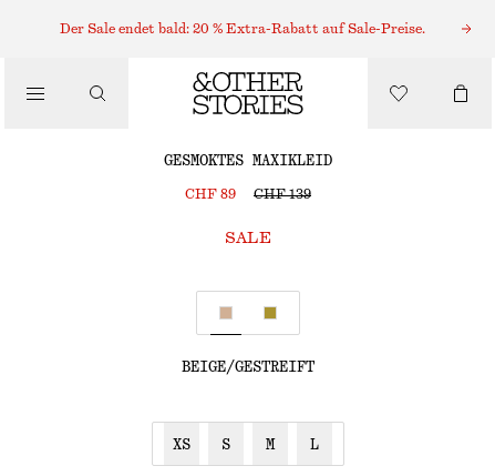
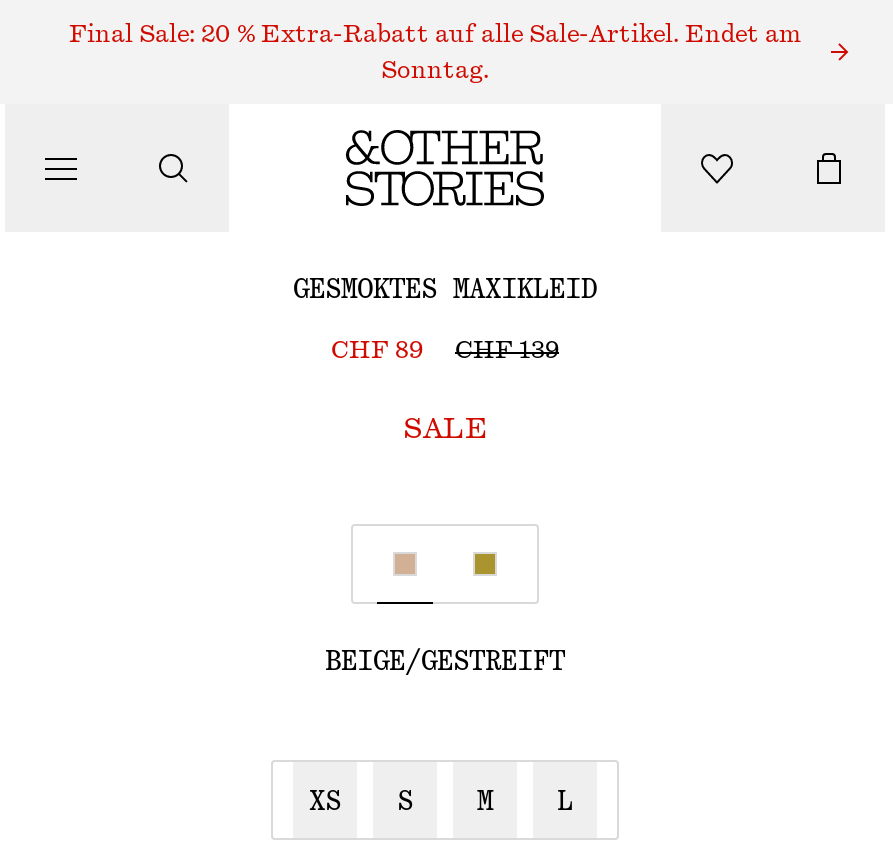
[60,22,425,36] Der Sale endet bald: 20 % Extra-Rabatt auf Sale-Preise. -> [69,22,801,82] Final Sale: 20 % Extra-Rabatt auf alle Sale-Artikel. Endet am | Sonntag.

